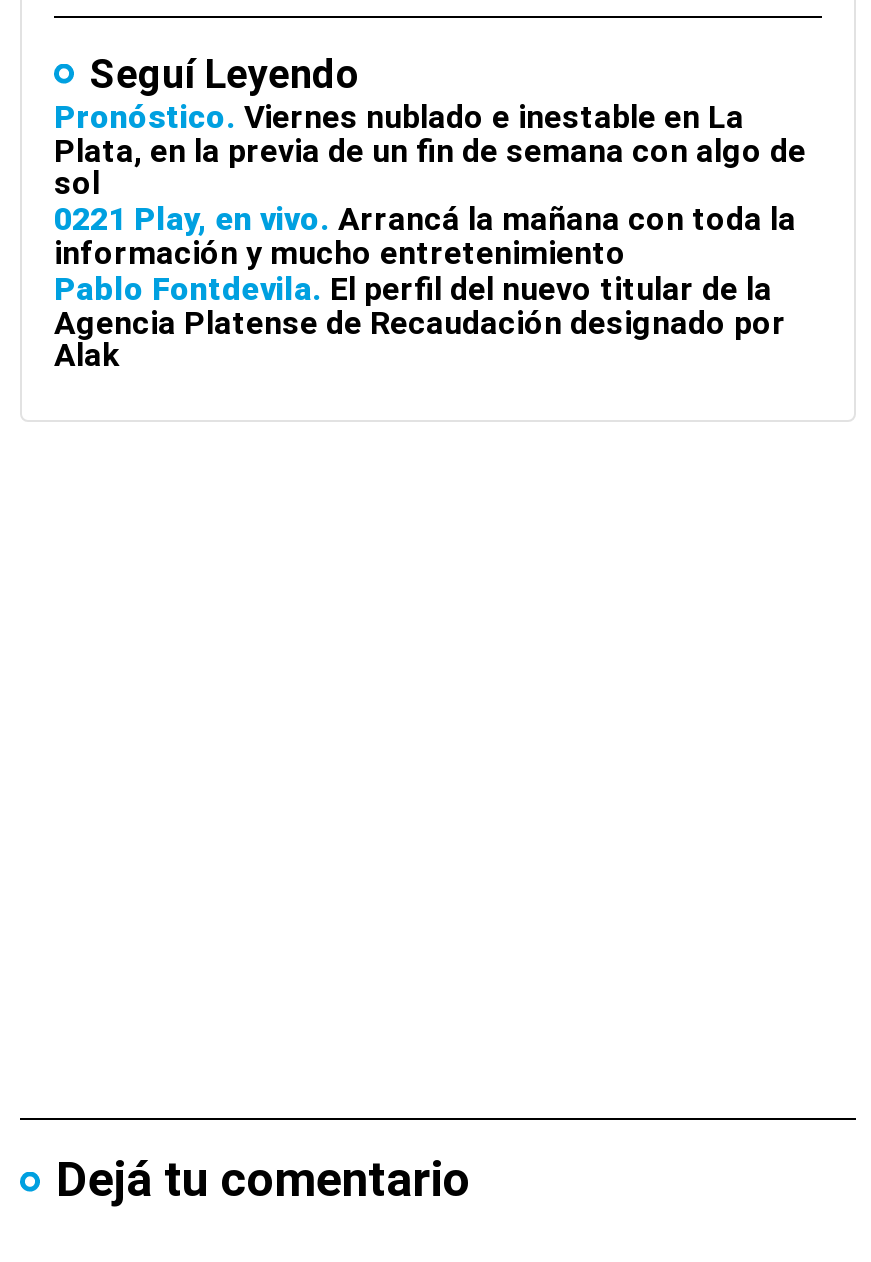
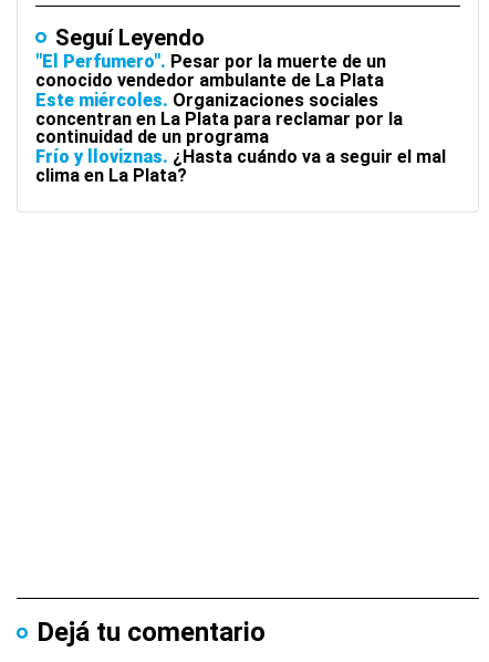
[54,98,806,374] Pronóstico Viernes nublado e inestable en La | Plata, en la previa de un fin de semana con algo de | sol | 0221 Play, en vivo Arrancá la mañana con toda la | información y mucho entretenimiento | Pablo Fontdevila El perfil del nuevo titular de la | Agencia Platense de Recaudación designado por | Alak -> [35,51,446,186] "El Perfumero" Pesar por la muerte de un | conocido vendedor ambulante de La Plata | Este miércoles Organizaciones sociales | concentran en La Plata para reclamar por la | continuidad de un programa | Frío y lloviznas ¿Hasta cuándo va a seguir el mal | clima en La Plata?

